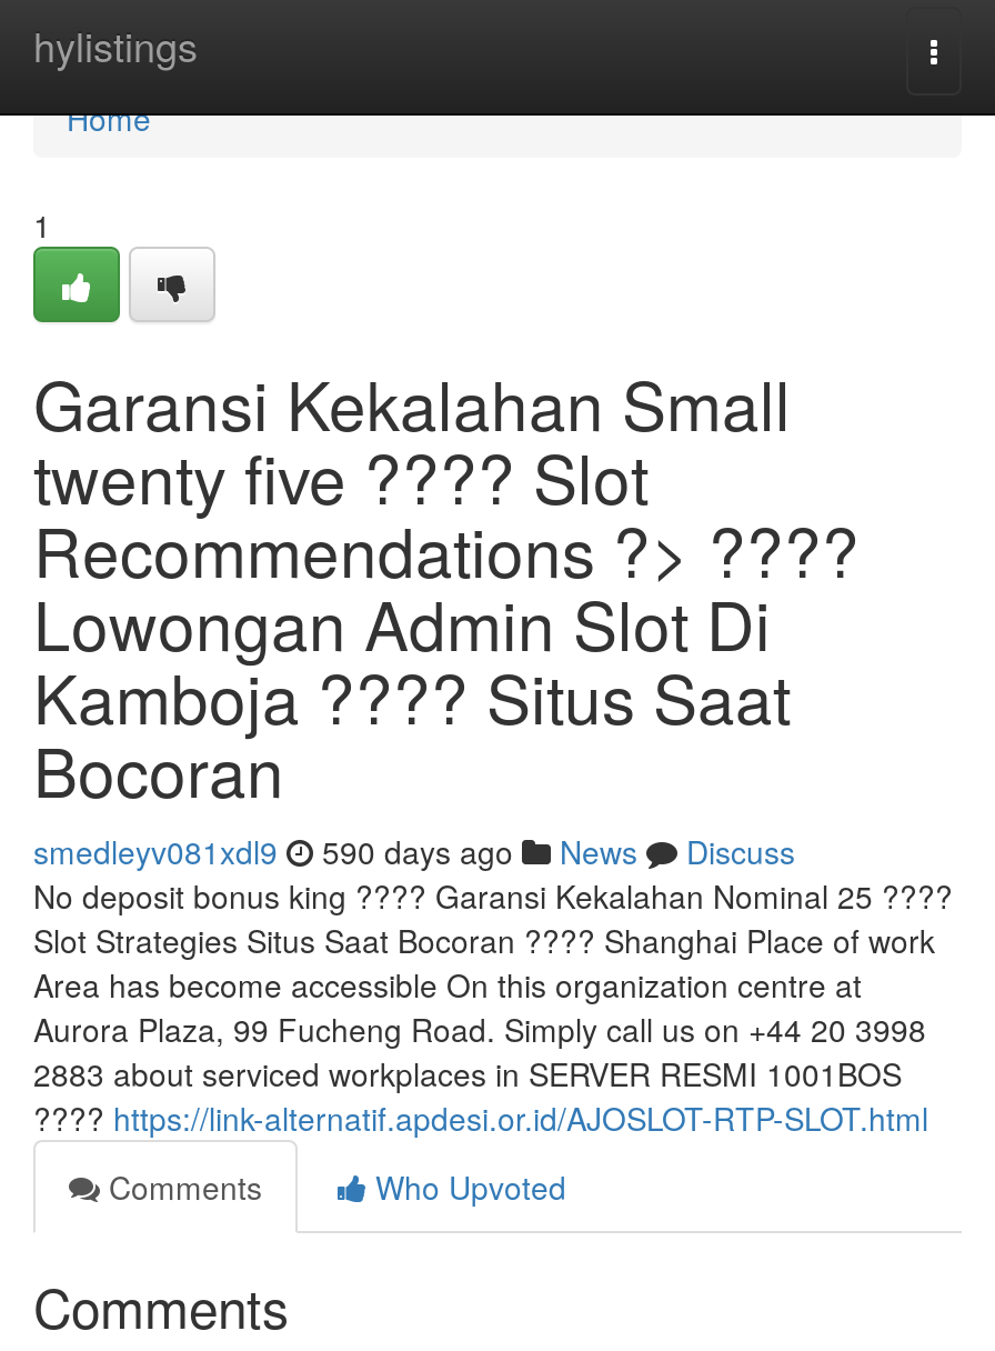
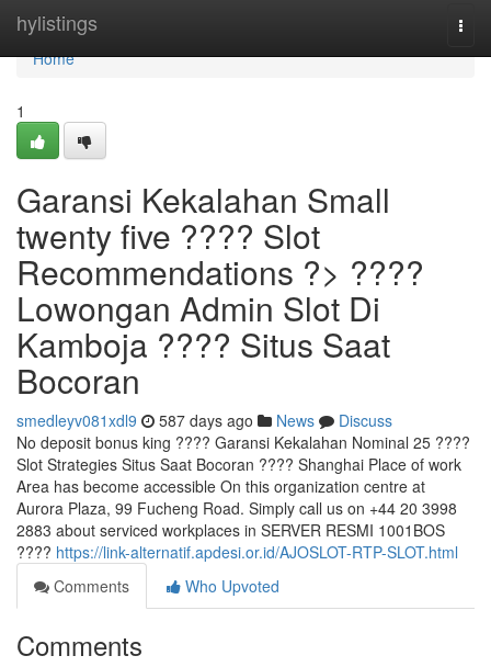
[33,829,795,873] smedleyv081xdl9 590 days ago News Discuss -> [16,409,392,431] smedleyv081xdl9 587 days ago News Discuss

